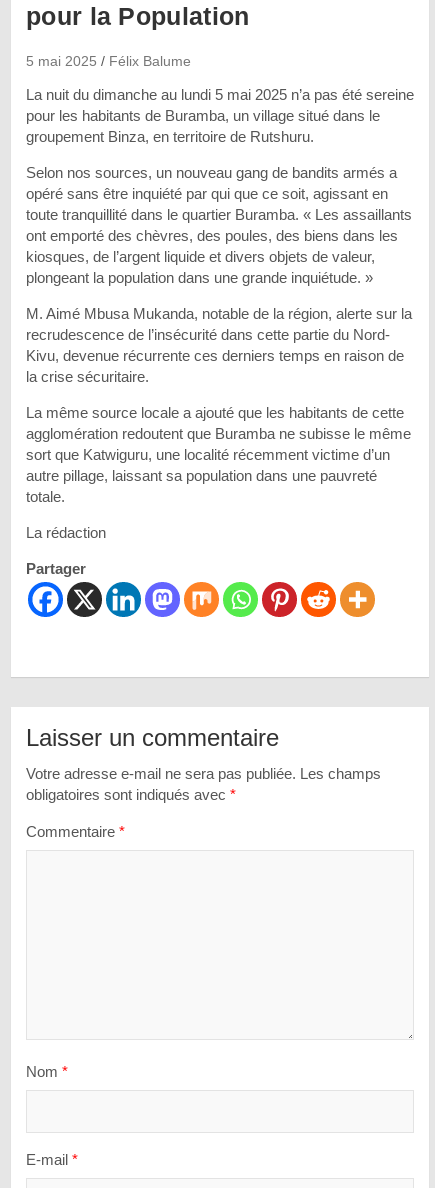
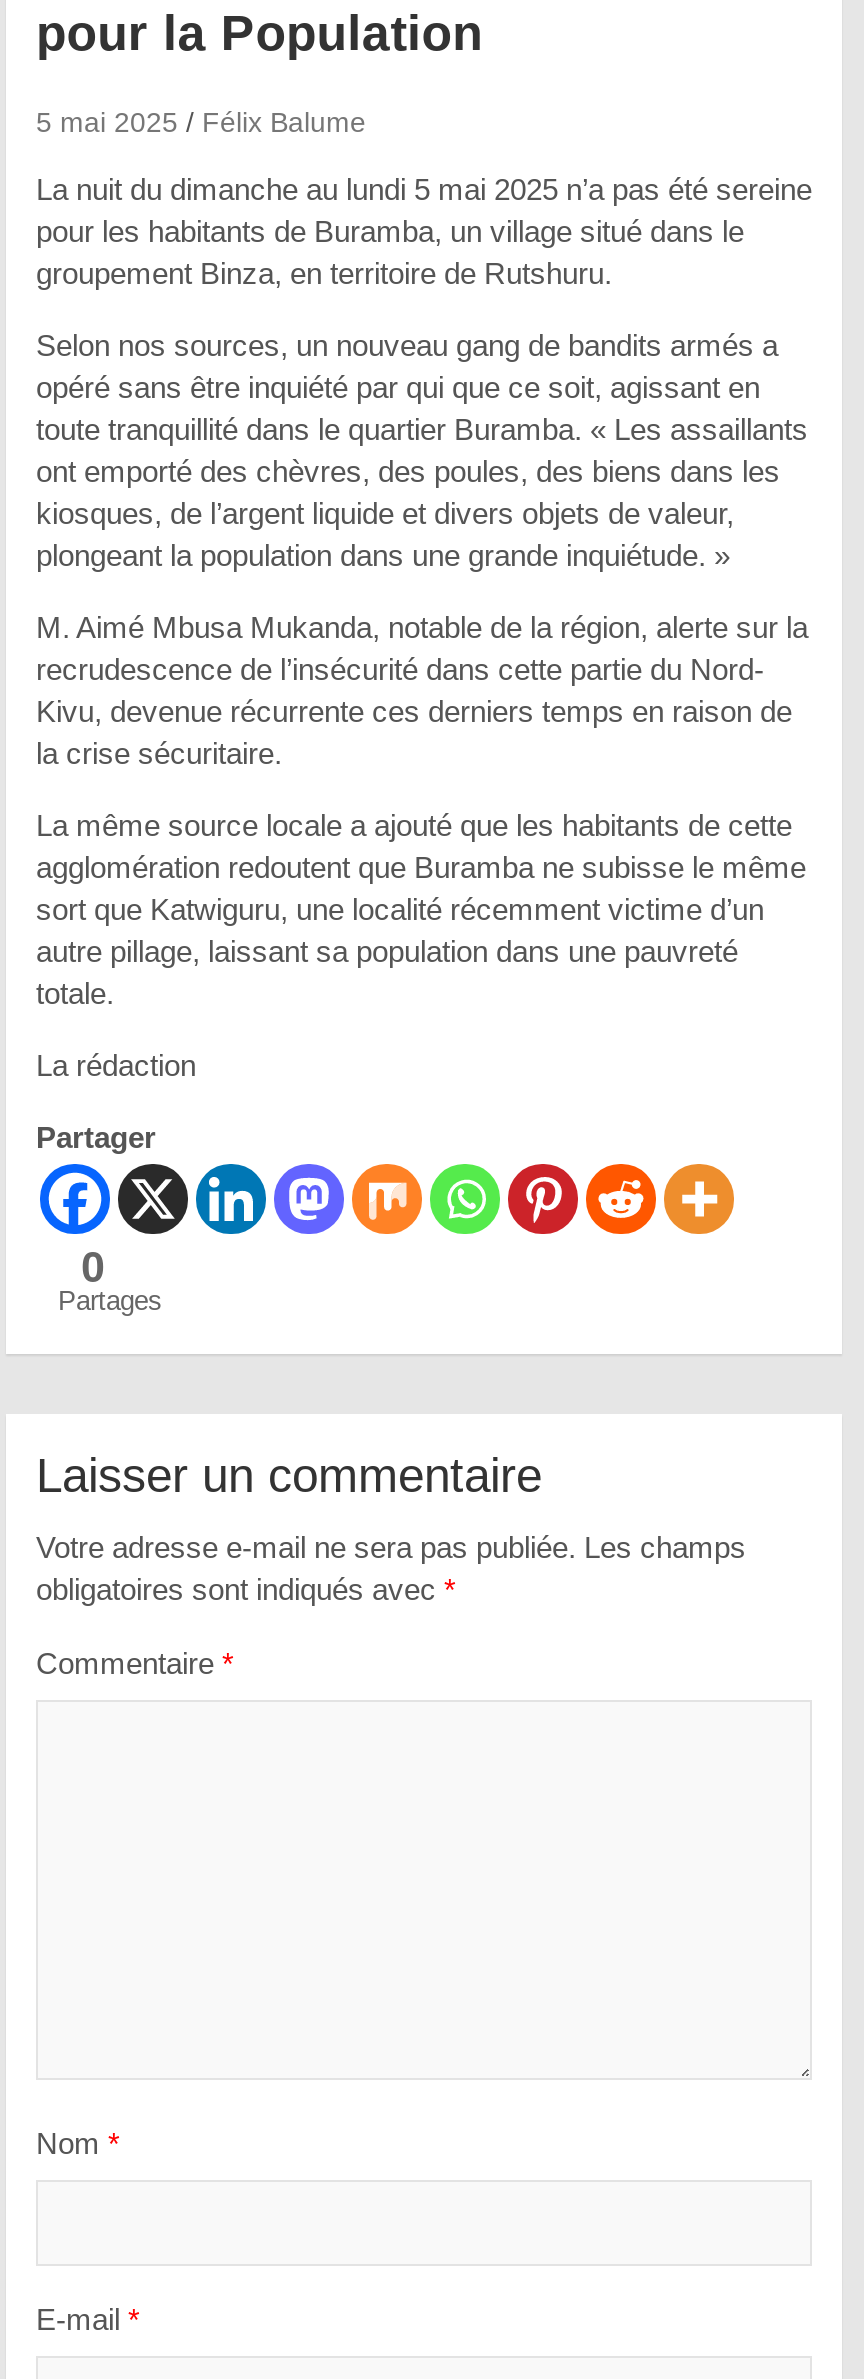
none -> [58,1242,162,1316] 0 | Partages

